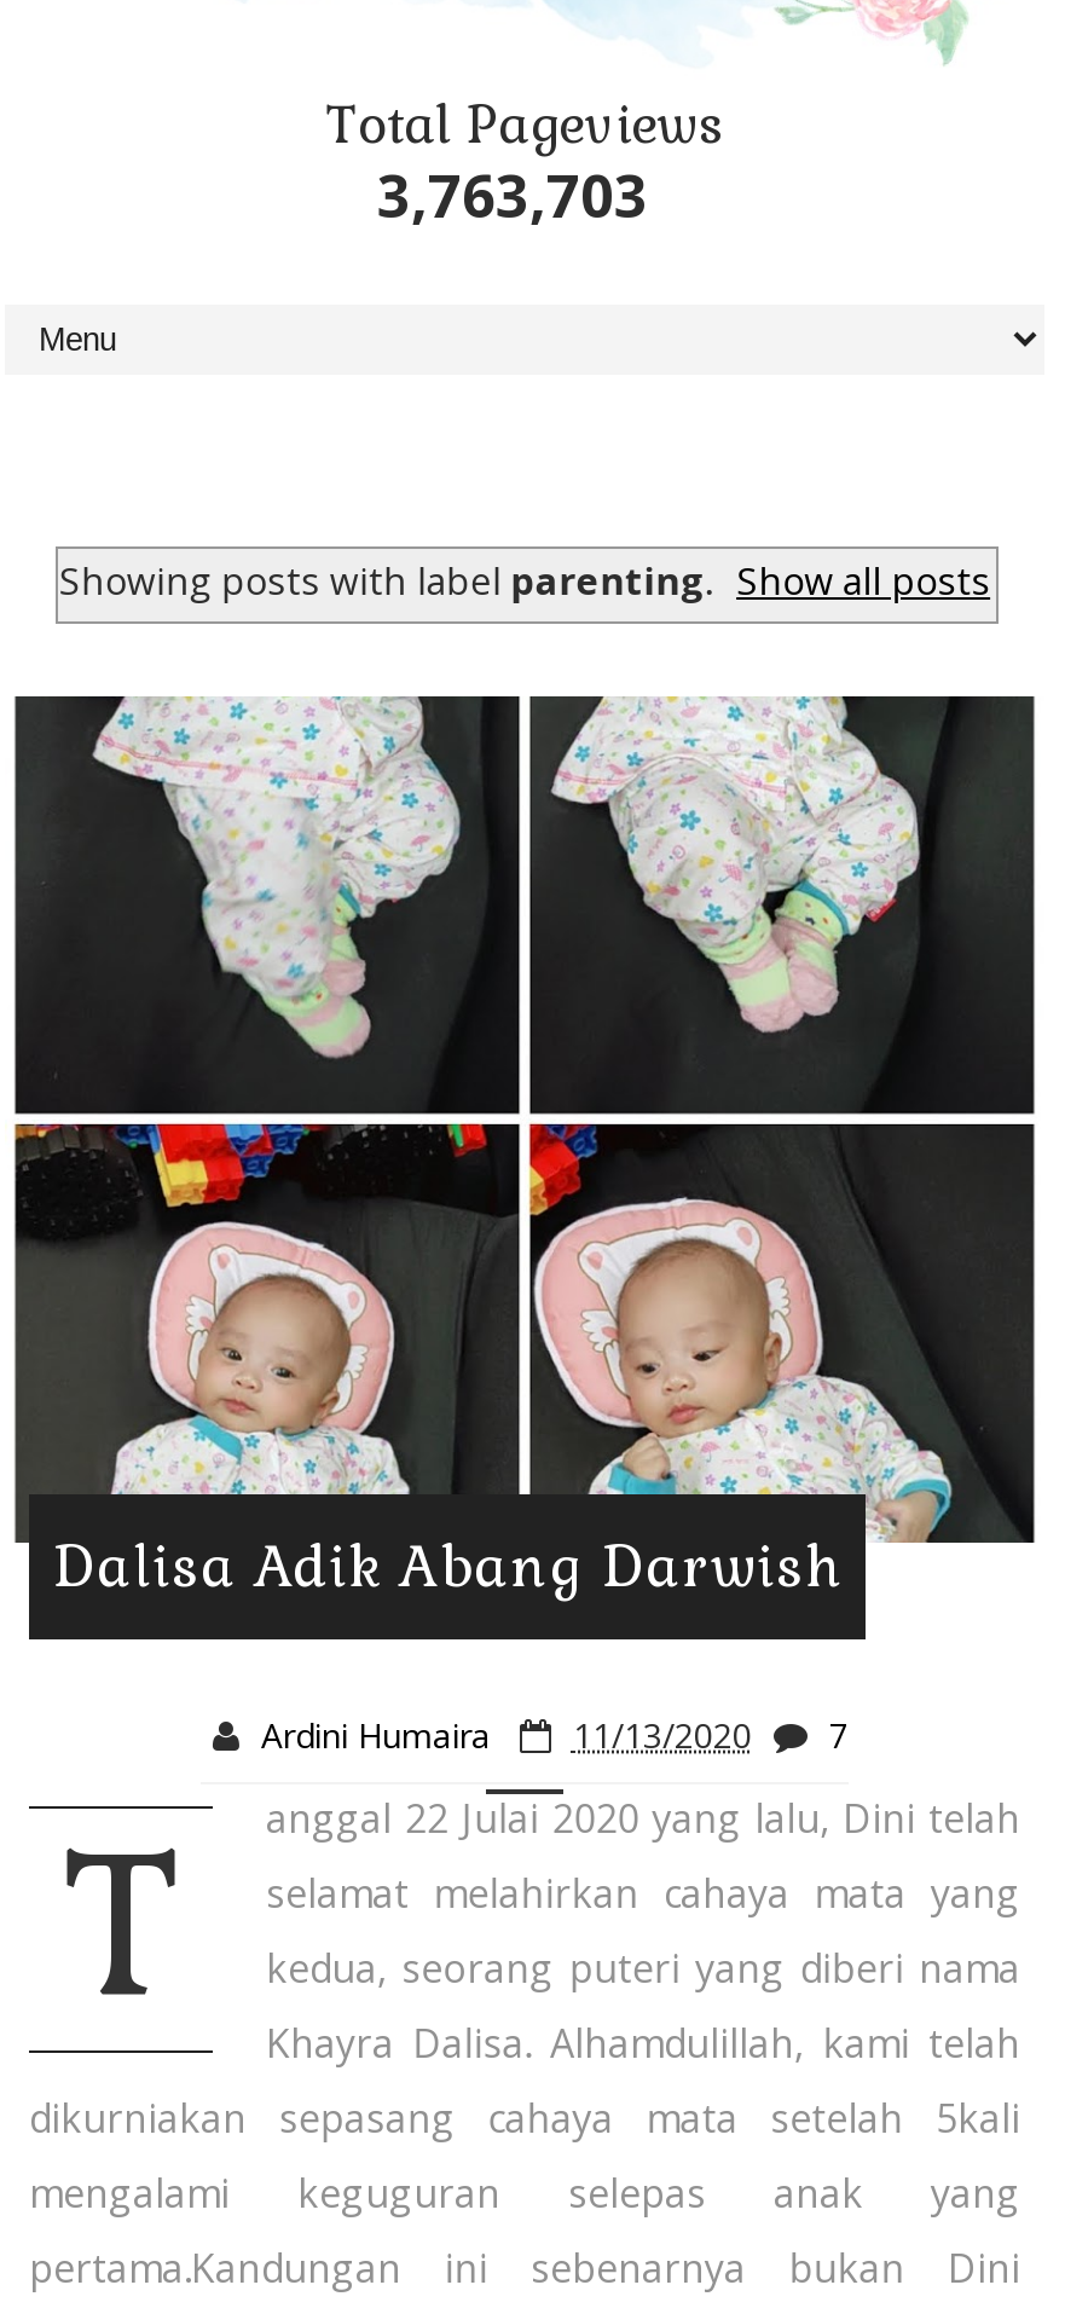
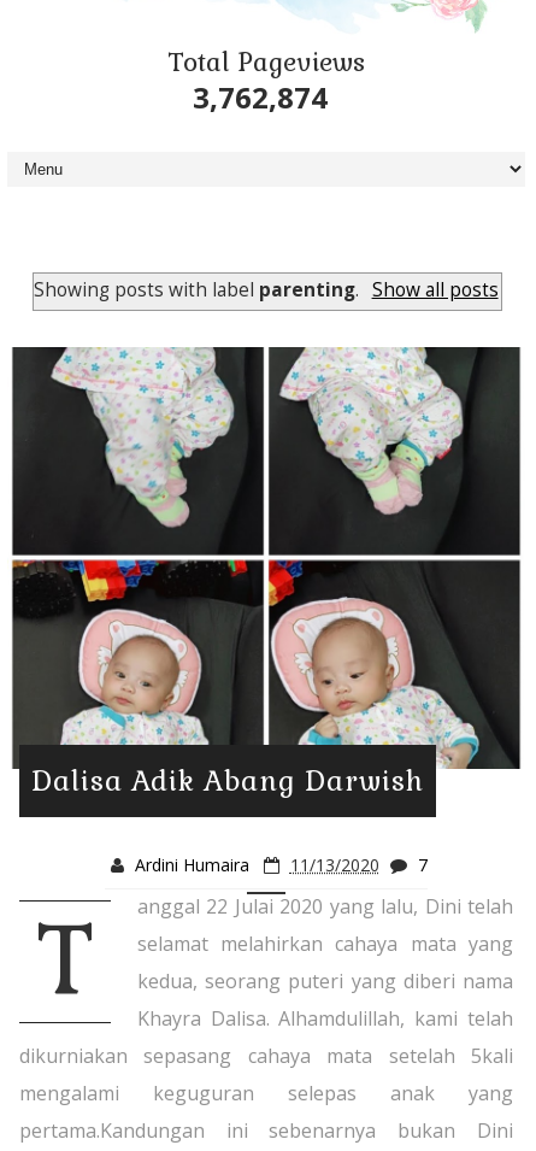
[377,154,648,233] 3,763,703 -> [193,77,328,116] 3,762,874

